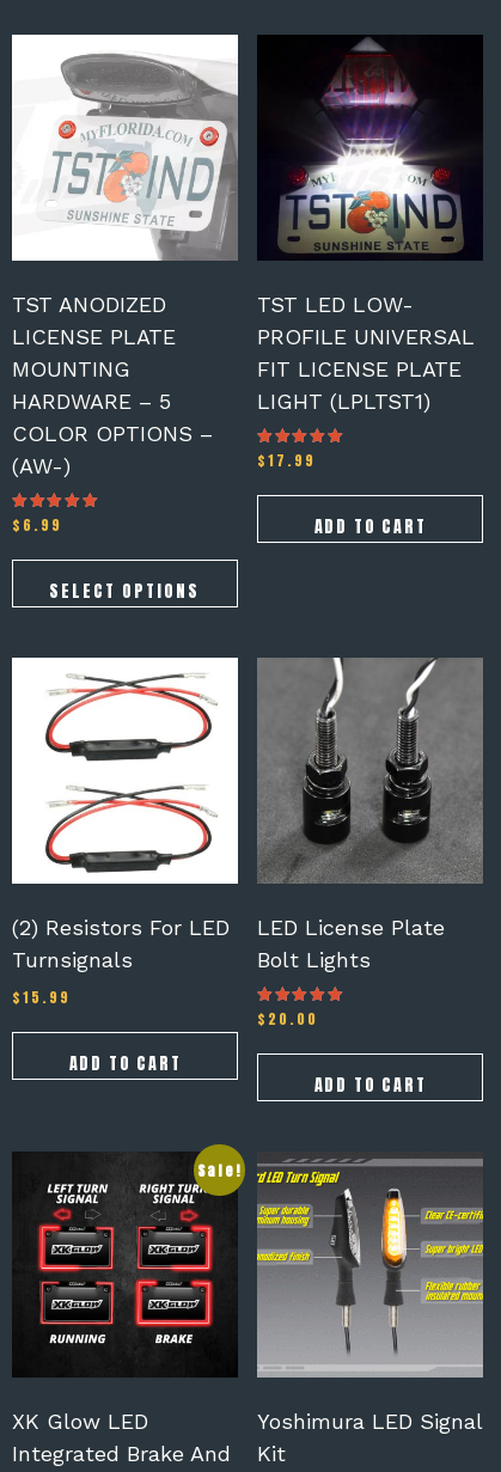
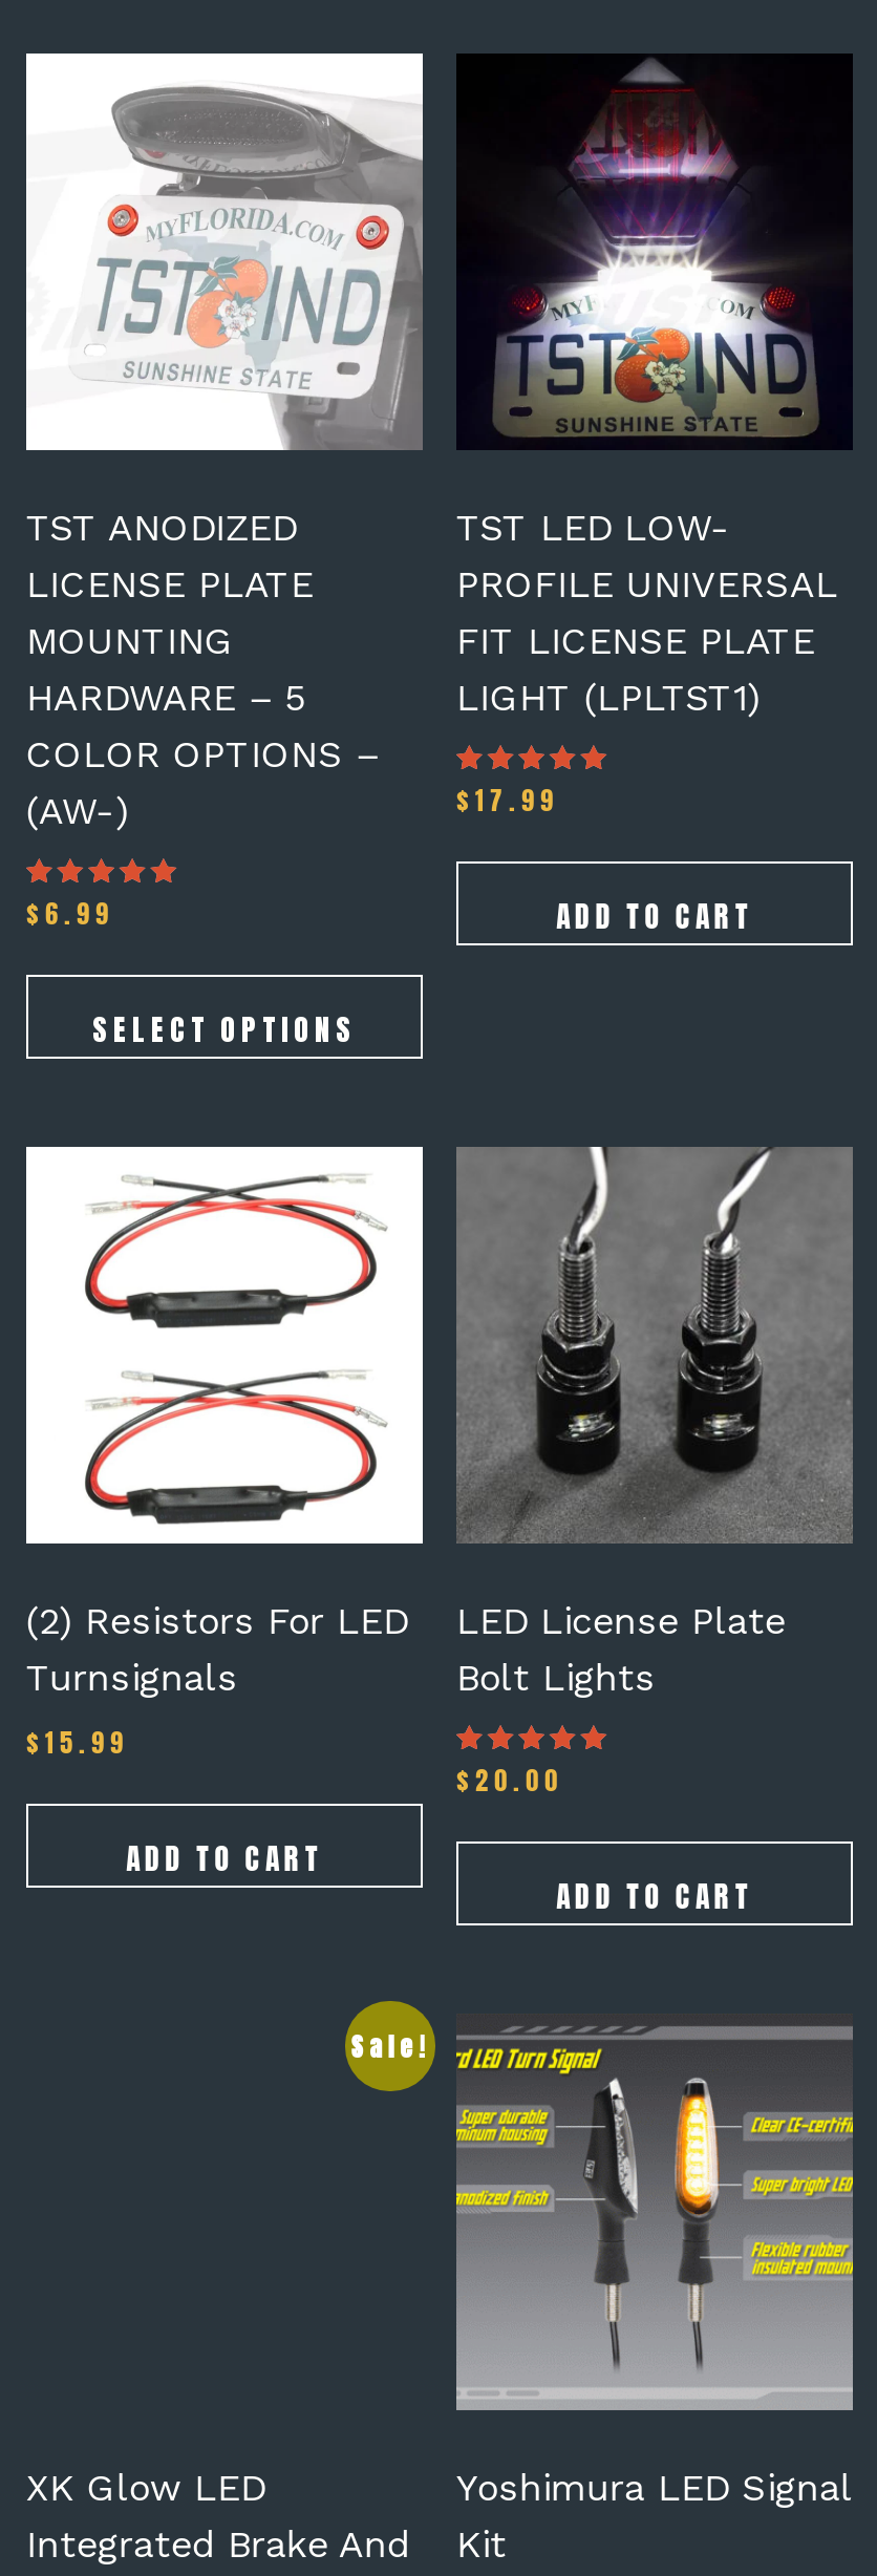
[12,1152,238,1378] [image] -> none

